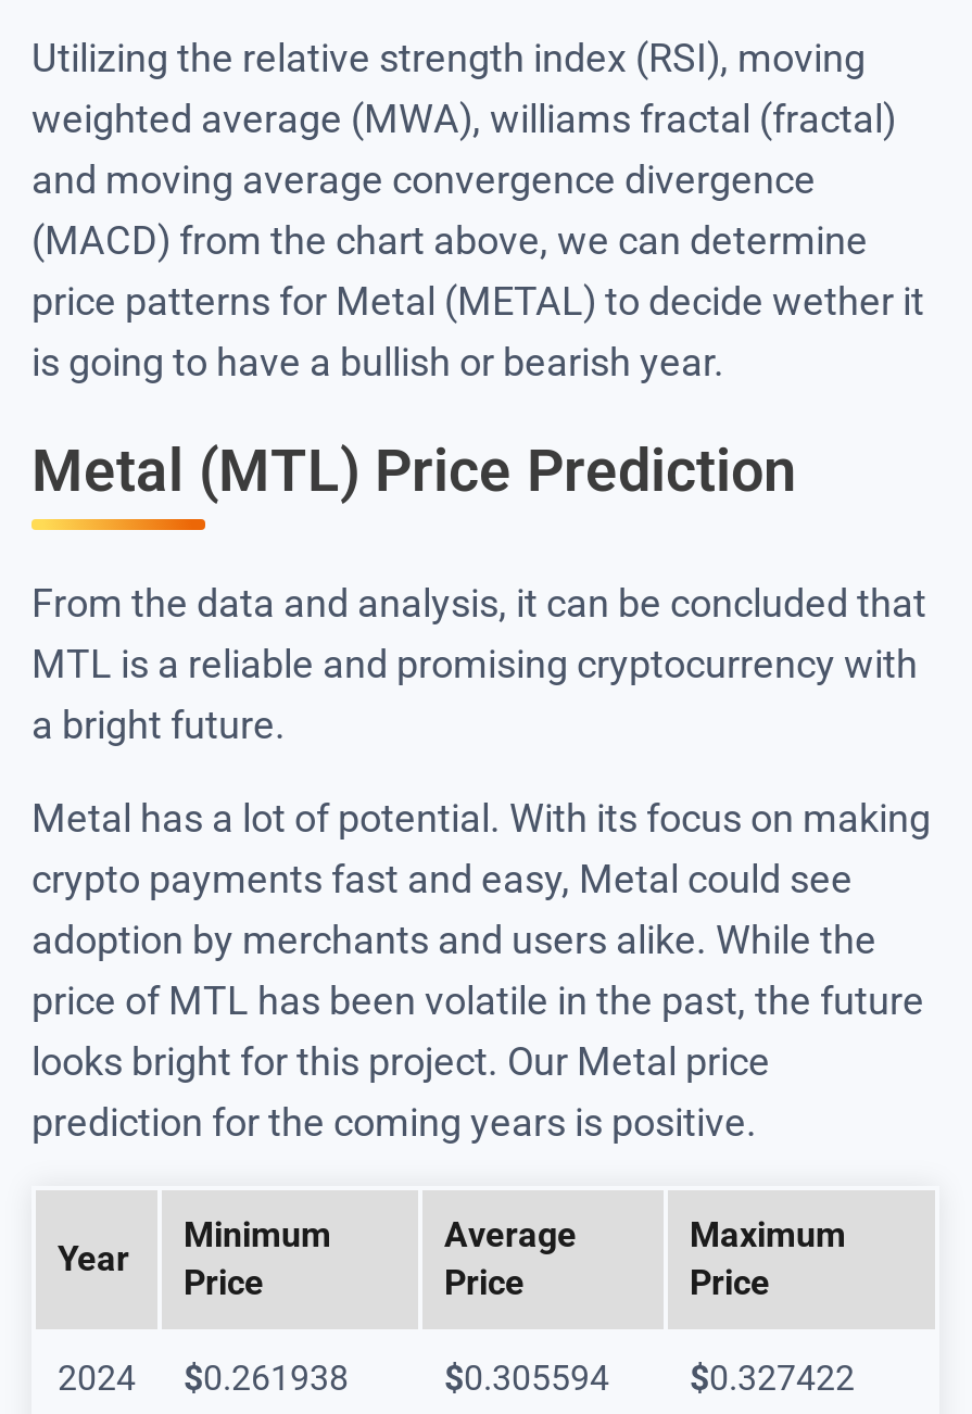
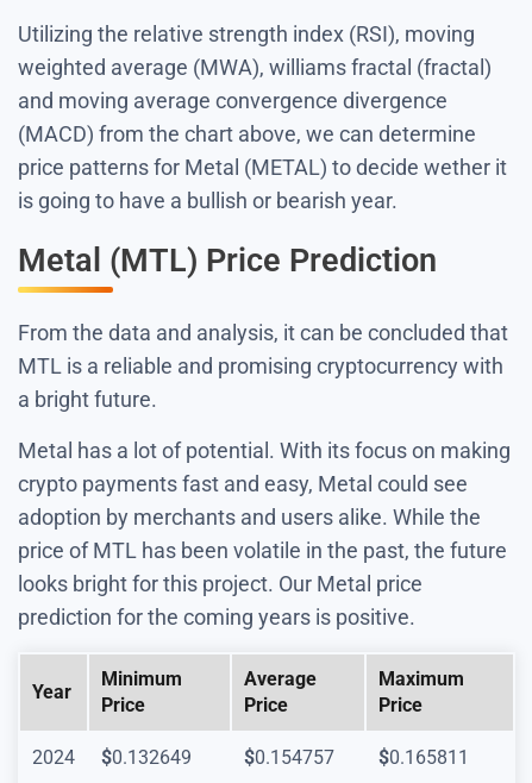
[58,1357,349,1398] 2024 $0.261938 -> [32,746,192,768] 2024 $0.132649
[444,1357,609,1398] $0.305594 -> [244,746,334,768] $0.154757
[690,1357,855,1398] $0.327422 -> [378,746,469,768] $0.165811

